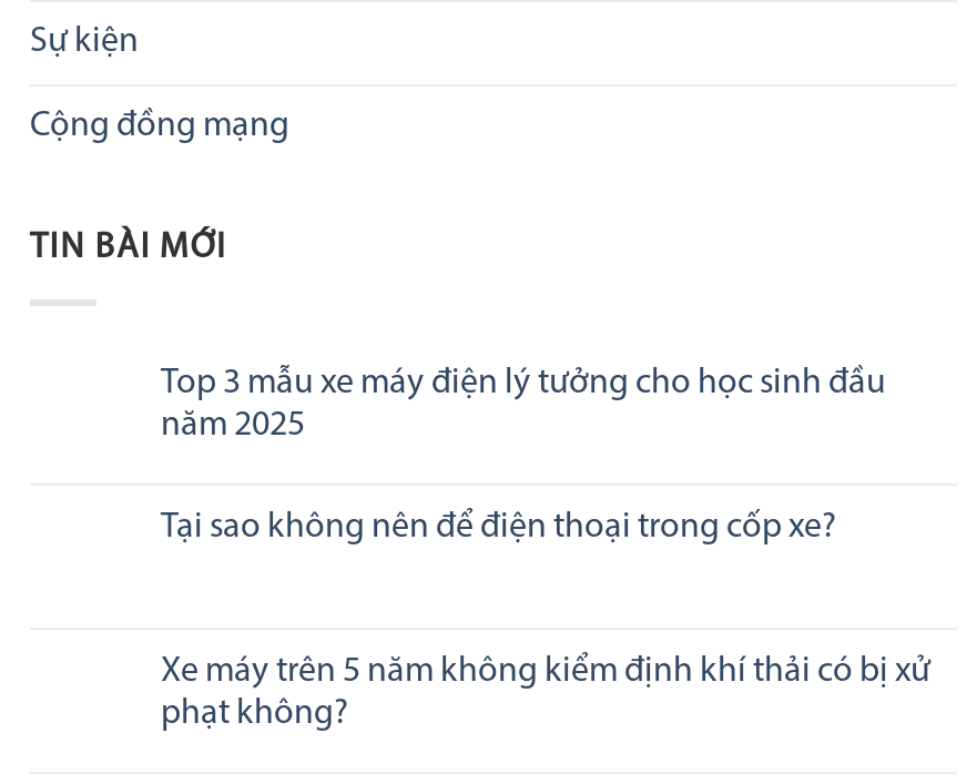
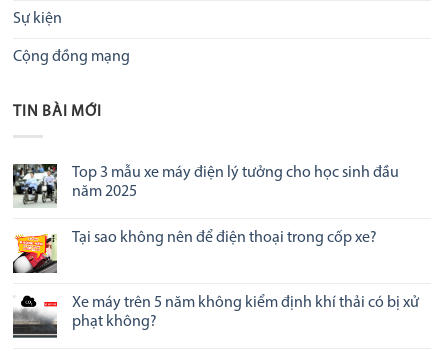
none -> [12,163,58,208] [image]
none -> [12,233,58,274] [image]
none -> [12,294,58,339] [image]

